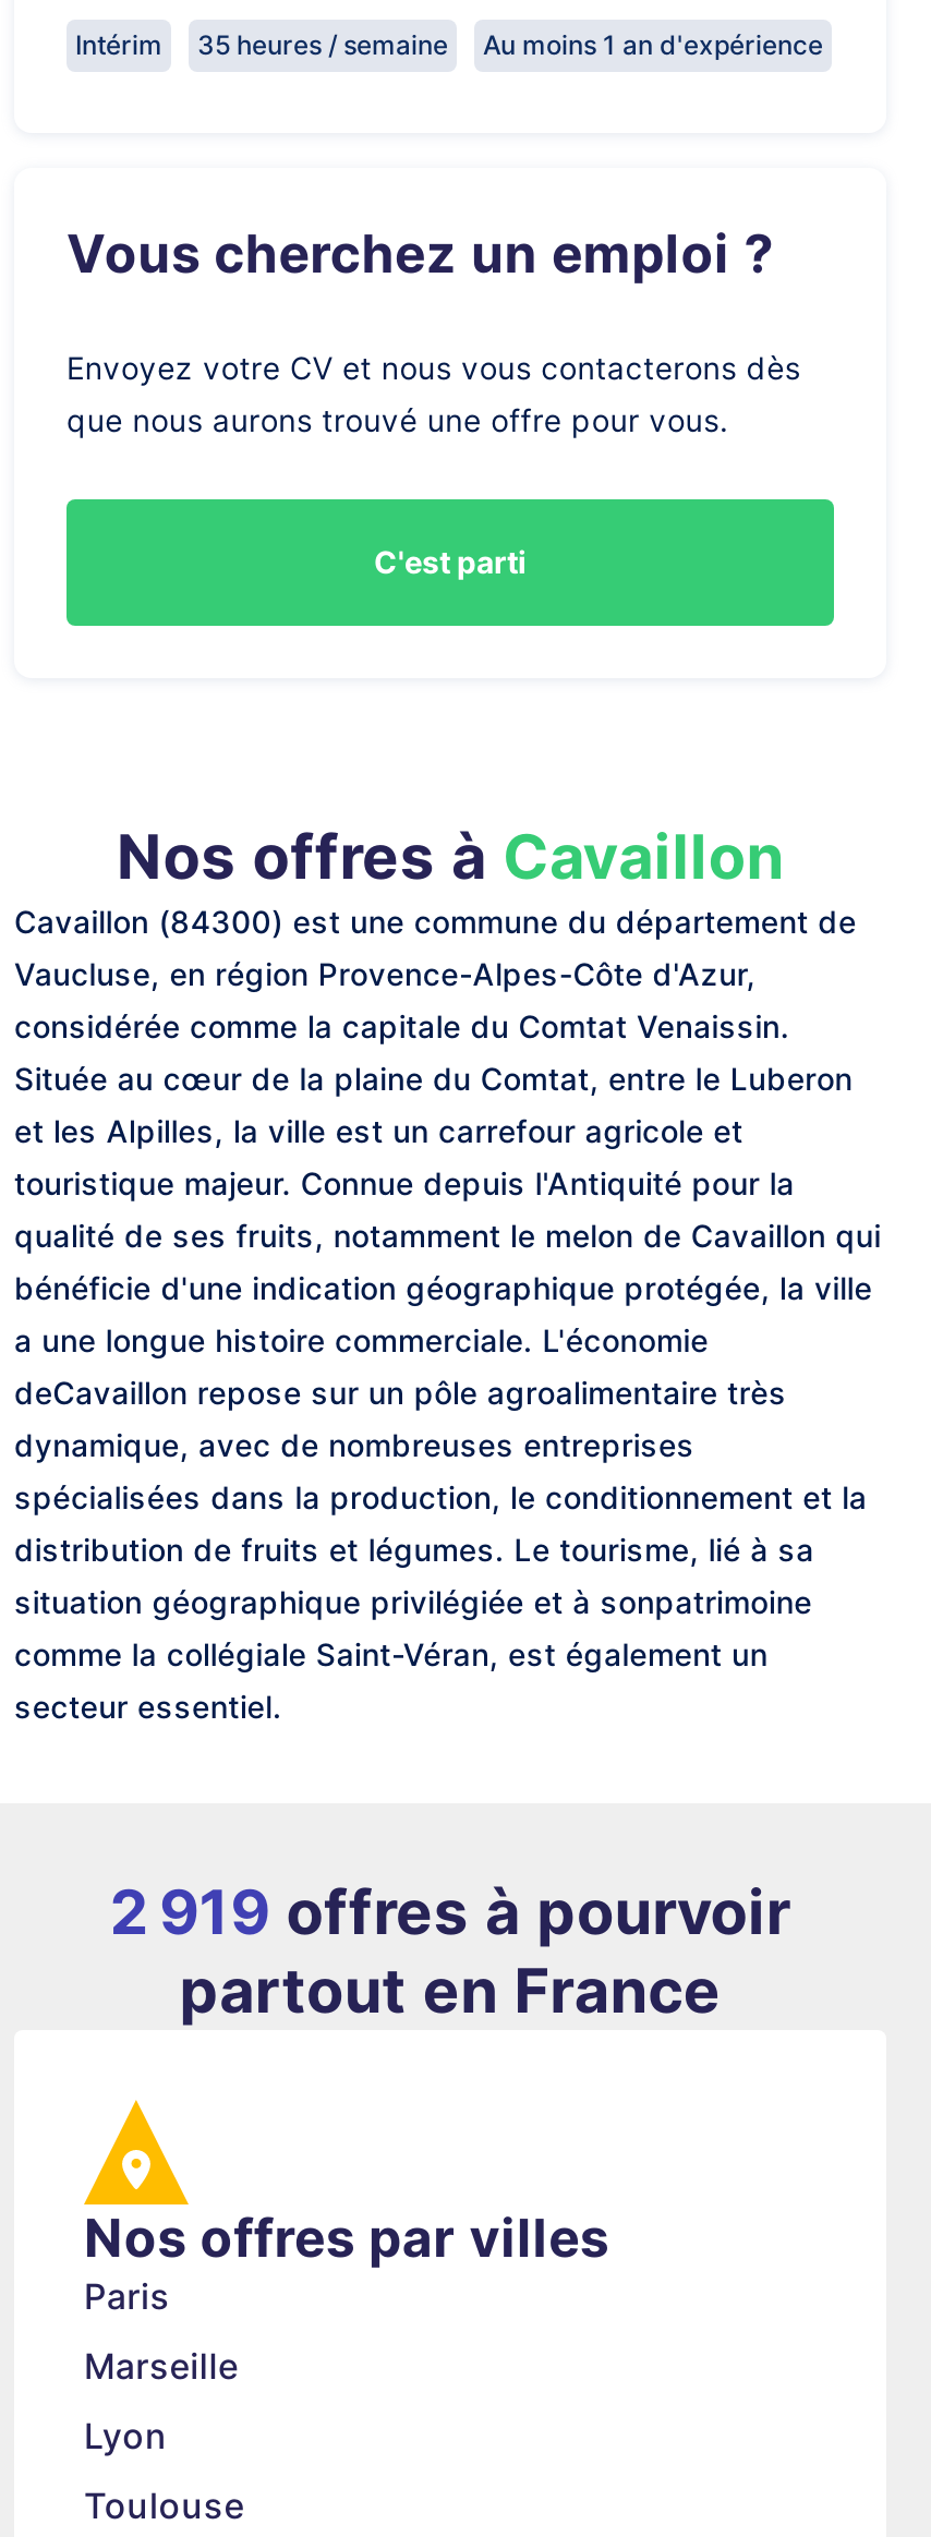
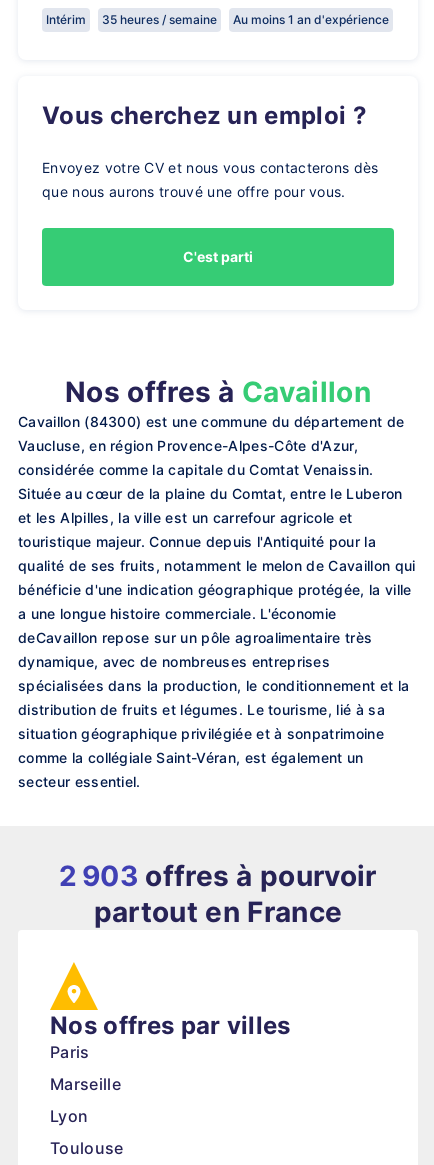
[110,1875,791,1949] 2 919 offres à pourvoir -> [59,859,377,893] 2 903 offres à pourvoir

